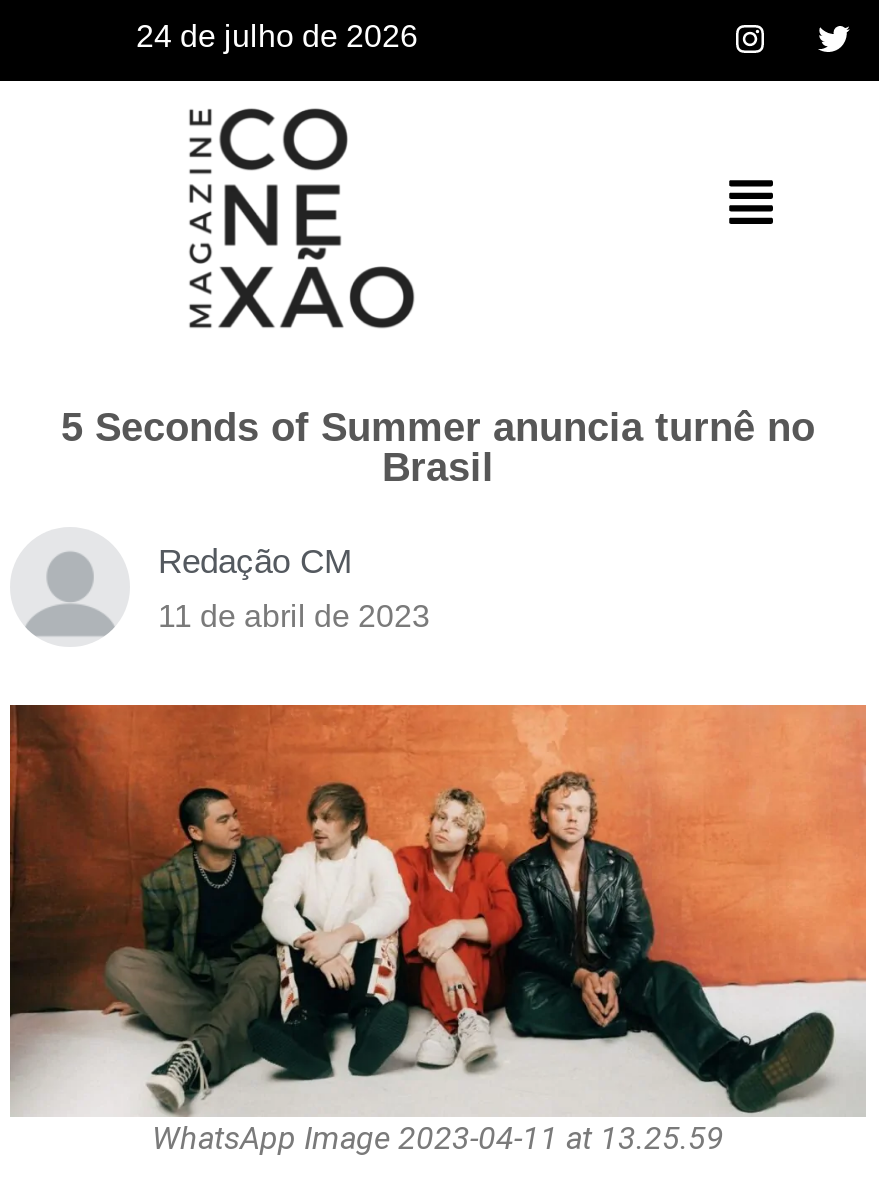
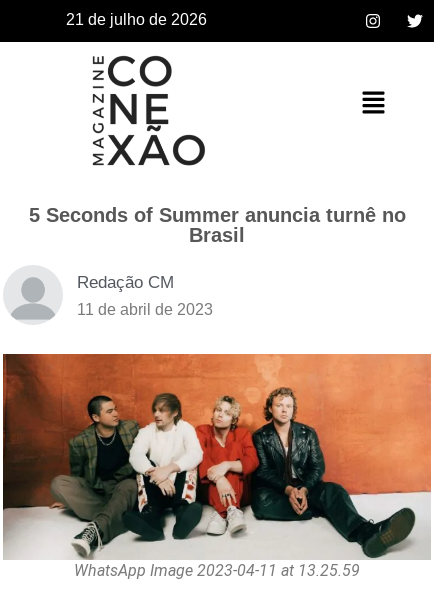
[136,19,418,53] 24 de julho de 2026 -> [66,11,207,28] 21 de julho de 2026

